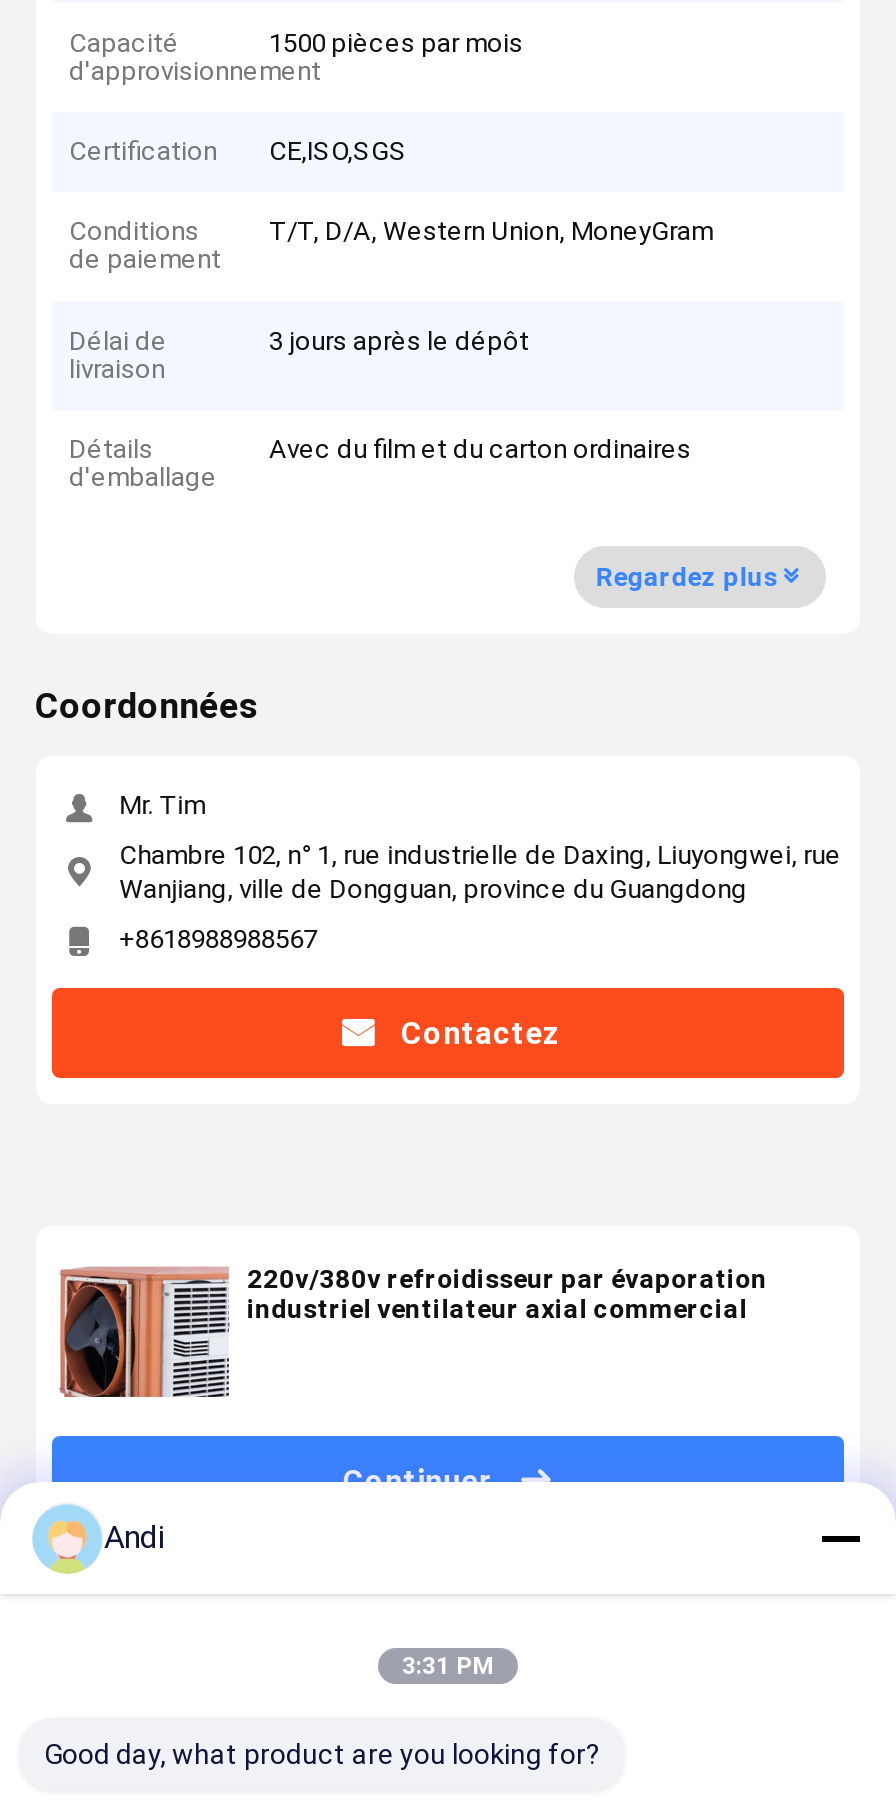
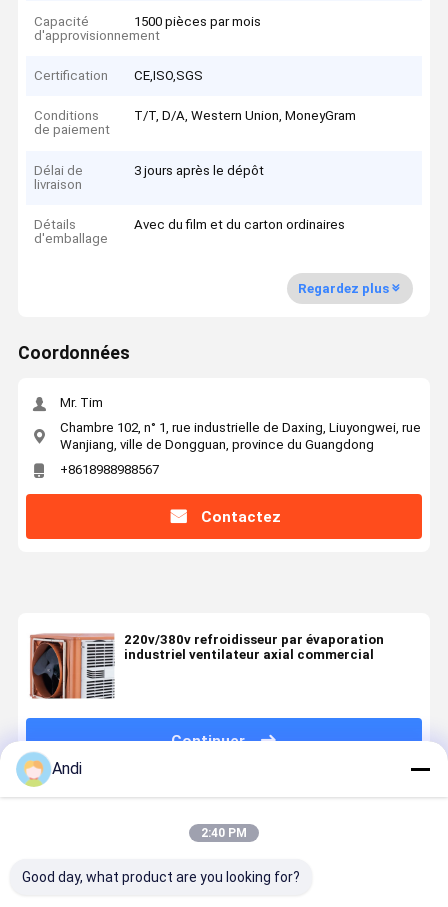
[402,1652,494,1680] 3:31 PM -> [201,826,247,840] 2:40 PM

